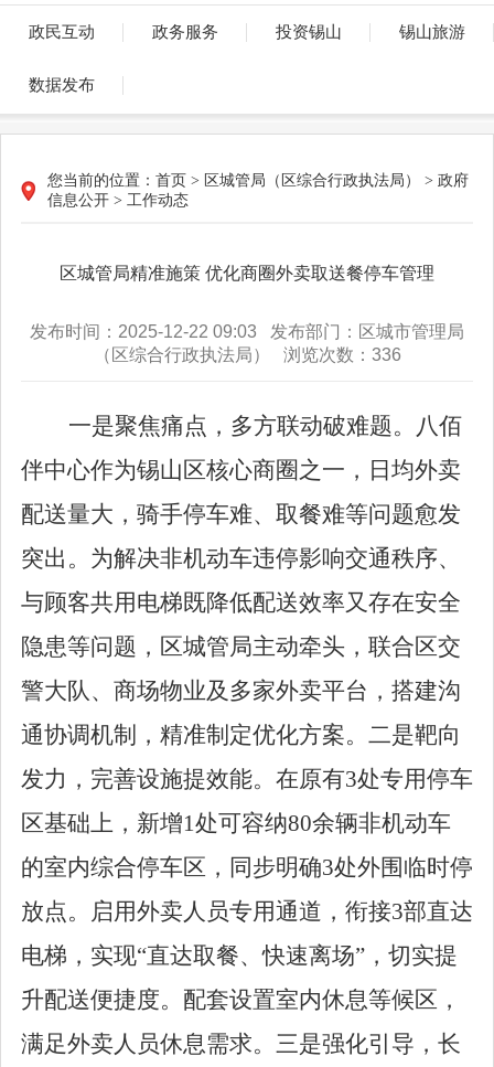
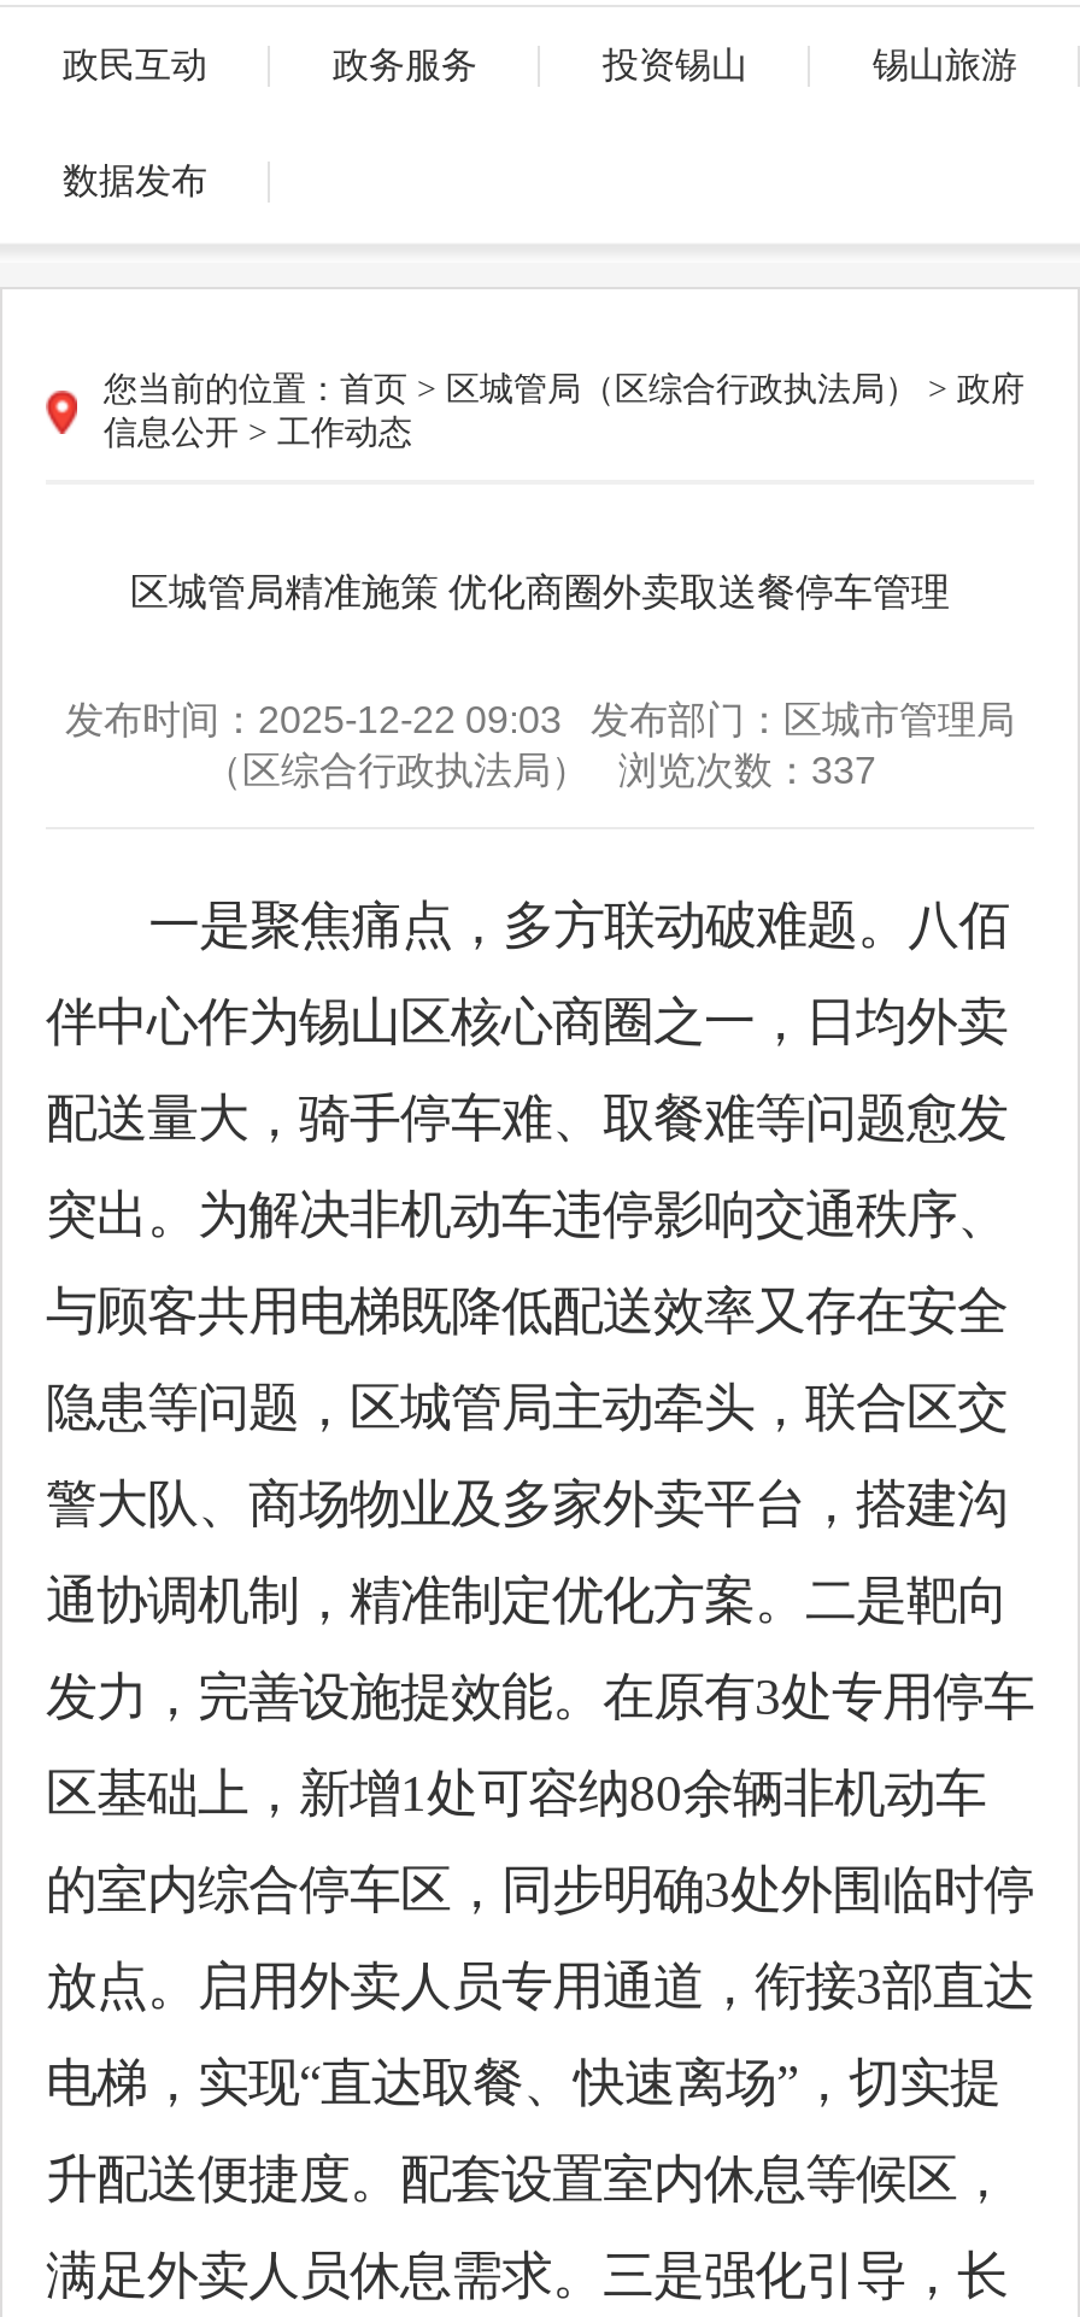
[93,346,401,364] （区综合行政执法局） 浏览次数：336 -> [204,750,876,791] （区综合行政执法局） 浏览次数：337

